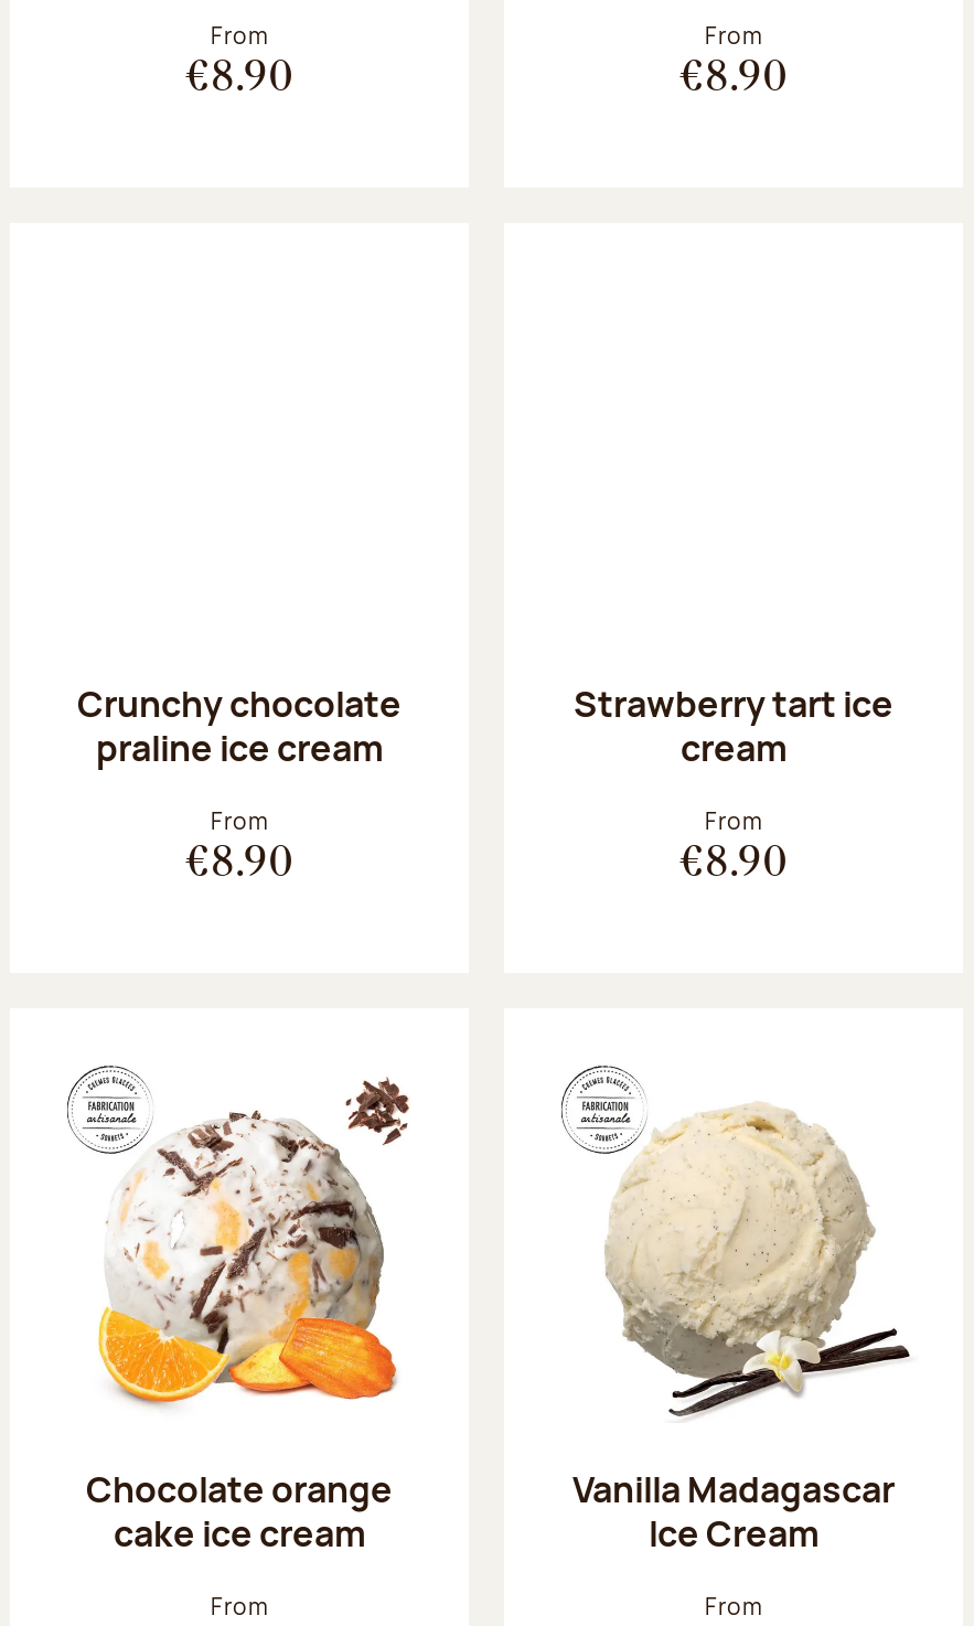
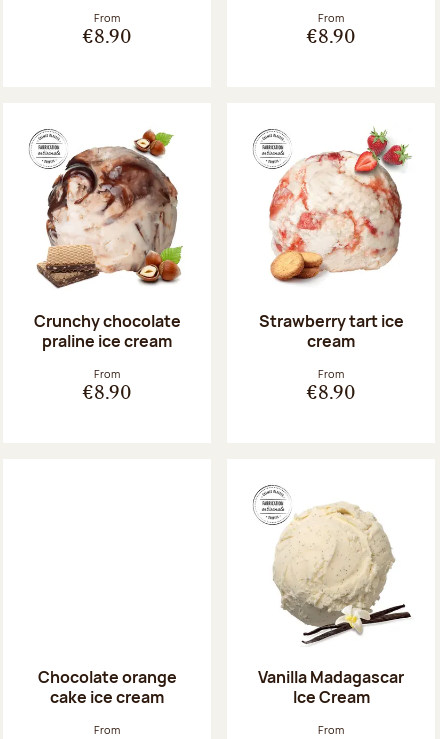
none -> [28,128,183,289] [image]
none -> [252,127,412,285] [image]
[65,1063,411,1410] [image] -> none

